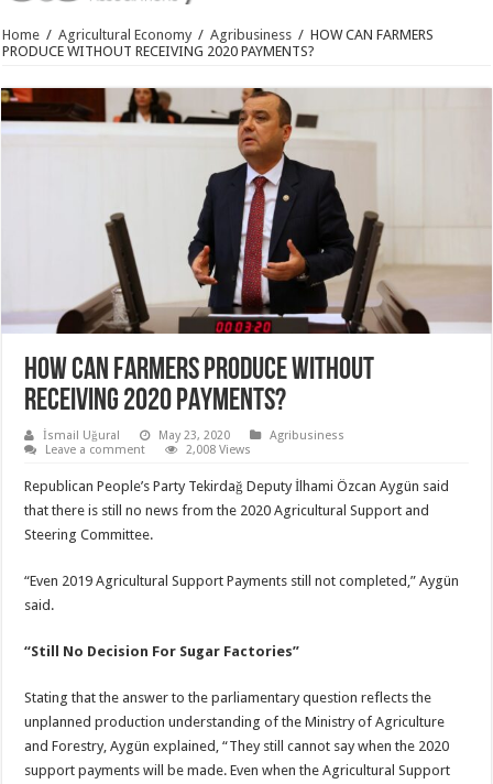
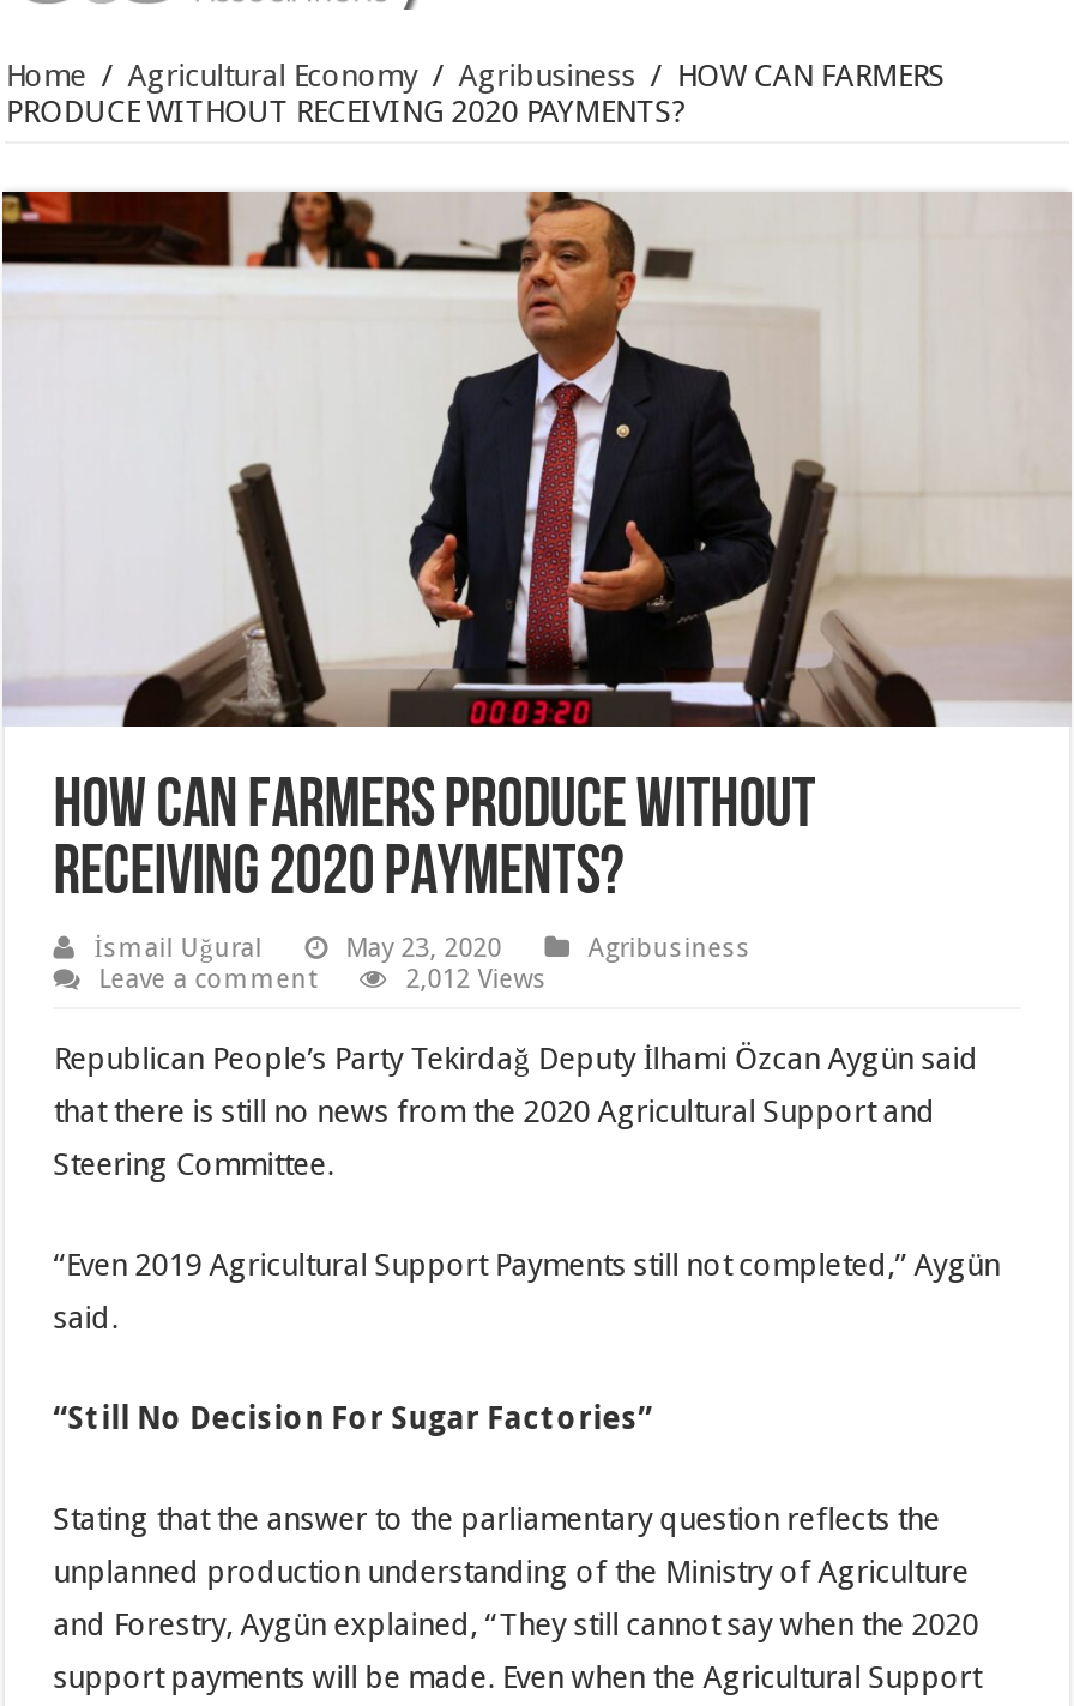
[186,442,251,457] 2,008 Views -> [406,963,547,995] 2,012 Views

